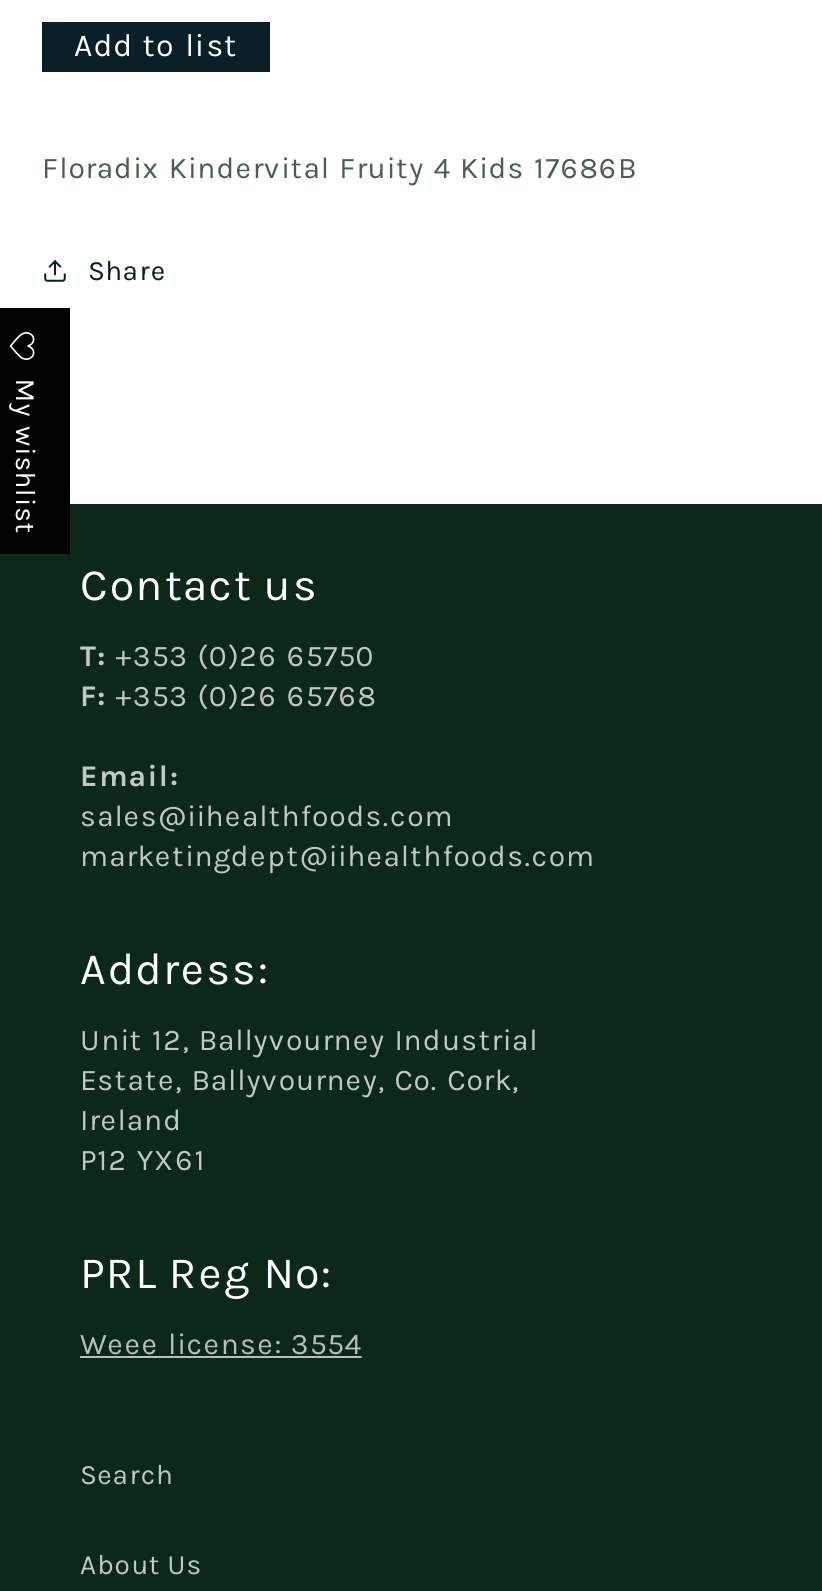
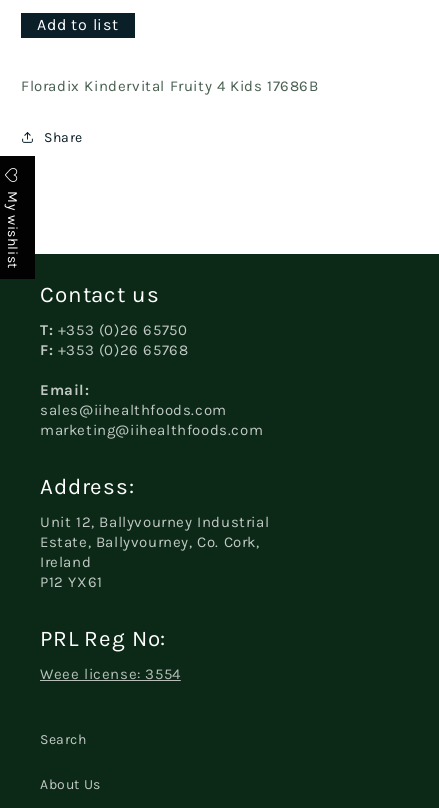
[80,838,595,874] marketingdept@iihealthfoods.com -> [40,421,263,439] marketing@iihealthfoods.com

